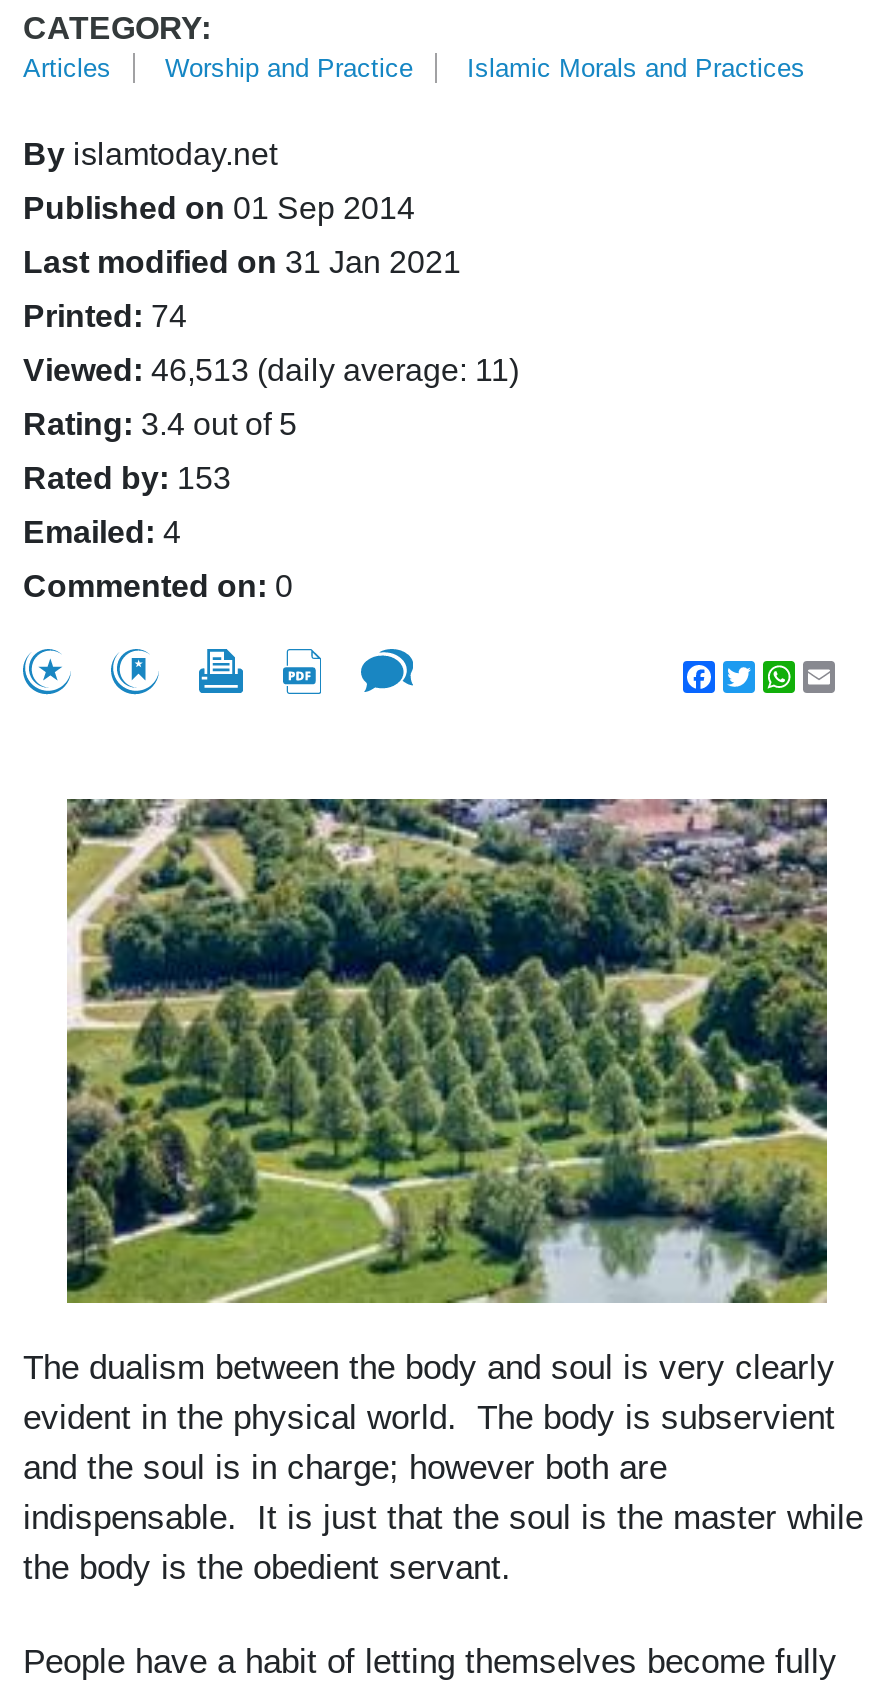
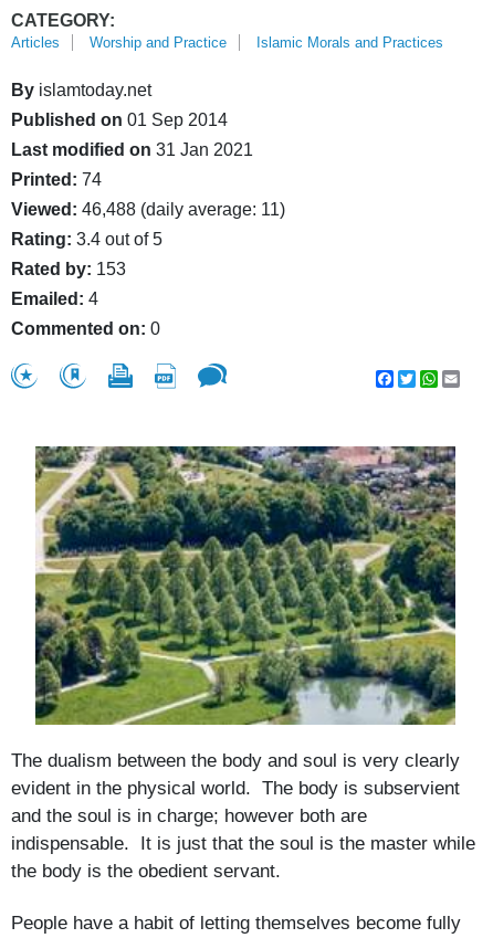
[23,353,519,387] Viewed: 46,513 (daily average: 11) -> [11,200,285,219] Viewed: 46,488 (daily average: 11)

